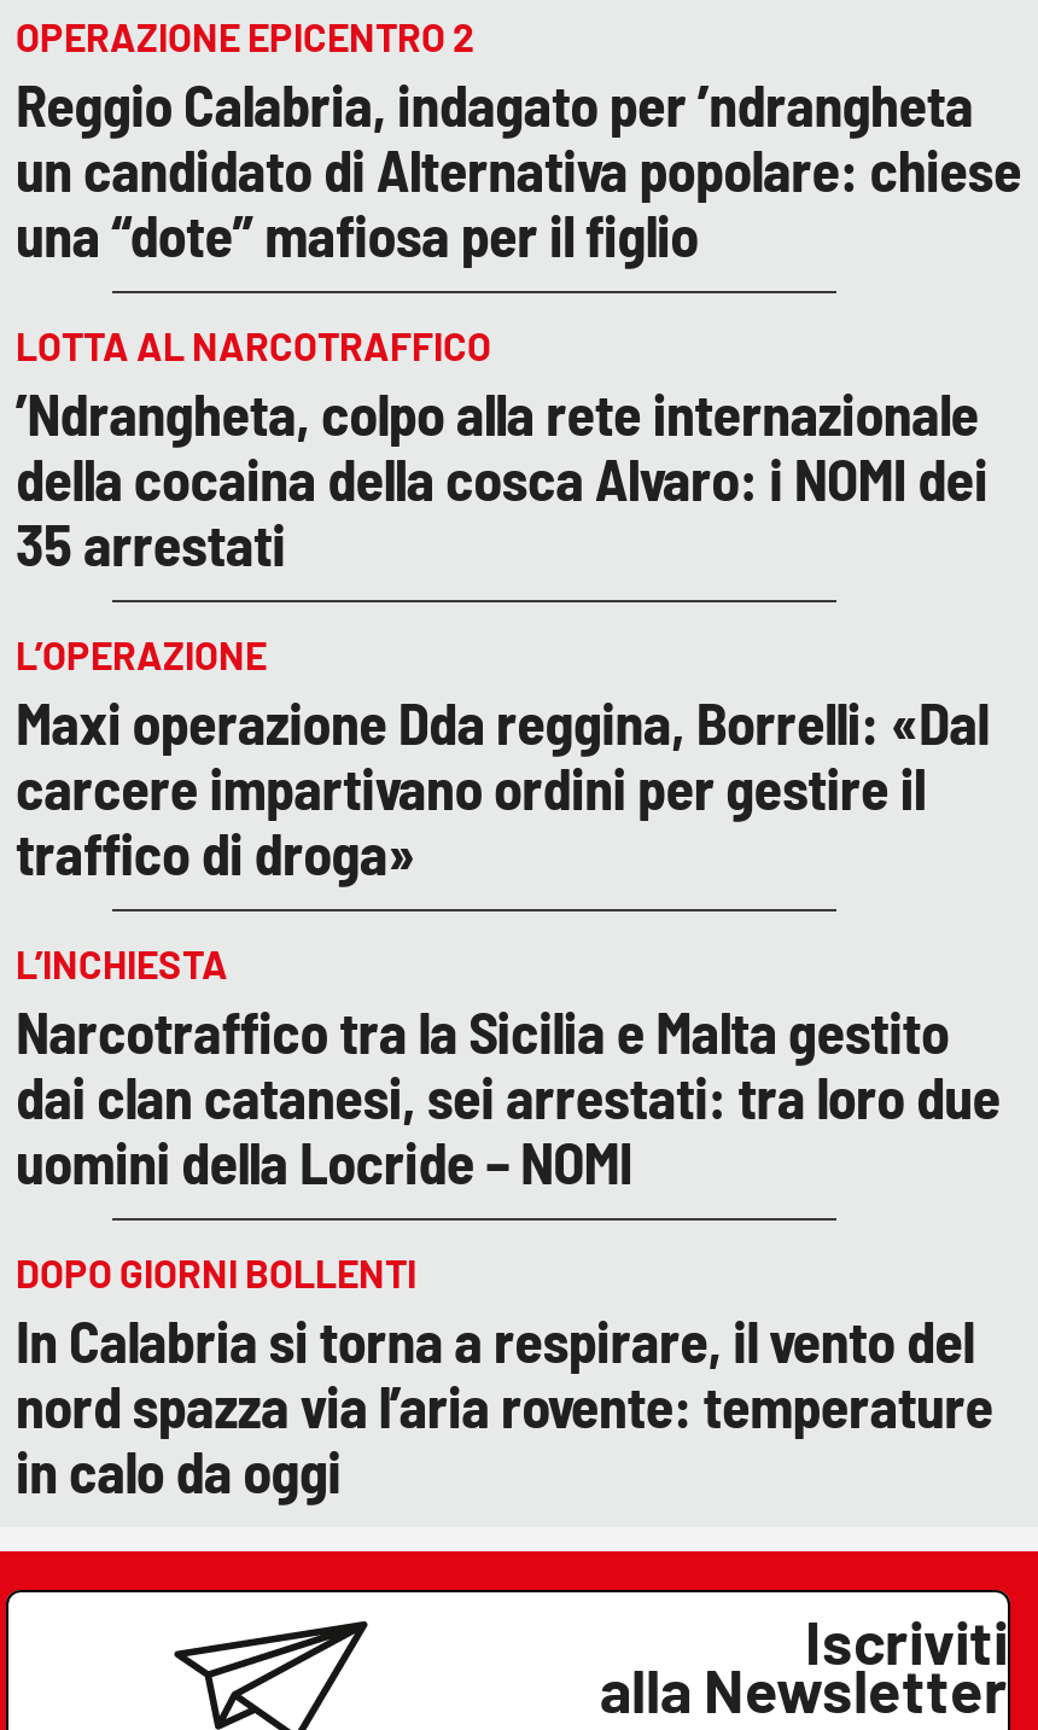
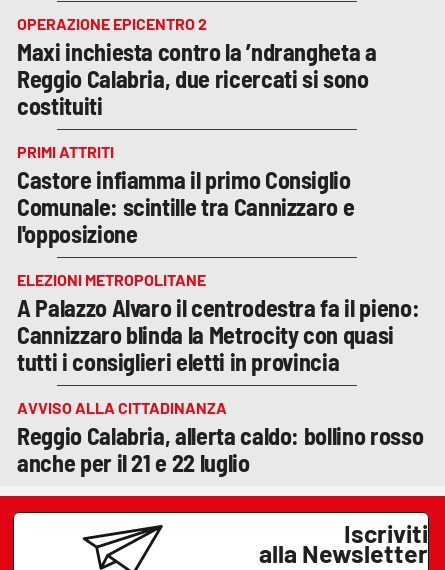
[16,68,1021,1504] Reggio Calabria, indagato per ’ndrangheta | un candidato di Alternativa popolare: chiese | una “dote” mafiosa per il figlio | LOTTA AL NARCOTRAFFICO | ’Ndrangheta, colpo alla rete internazionale | della cocaina della cosca Alvaro: i NOMI dei | 35 arrestati | L’OPERAZIONE | Maxi operazione Dda reggina, Borrelli: «Dal | carcere impartivano ordini per gestire il | traffico di droga» | L’INCHIESTA | Narcotraffico tra la Sicilia e Malta gestito | dai clan catanesi, sei arrestati: tra loro due | uomini della Locride – NOMI | DOPO GIORNI BOLLENTI | In Calabria si torna a respirare, il vento del | nord spazza via l’aria rovente: temperature | in calo da oggi -> [17,37,423,477] Maxi inchiesta contro la ’ndrangheta a | Reggio Calabria, due ricercati si sono | costituiti | PRIMI ATTRITI | Castore infiamma il primo Consiglio | Comunale: scintille tra Cannizzaro e | l'opposizione | ELEZIONI METROPOLITANE | A Palazzo Alvaro il centrodestra fa il pieno: | Cannizzaro blinda la Metrocity con quasi | tutti i consiglieri eletti in provincia | AVVISO ALLA CITTADINANZA | Reggio Calabria, allerta caldo: bollino rosso | anche per il 21 e 22 luglio

